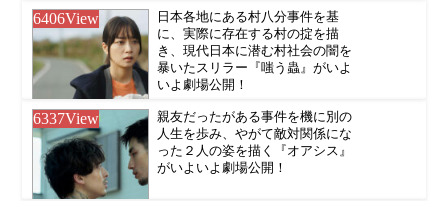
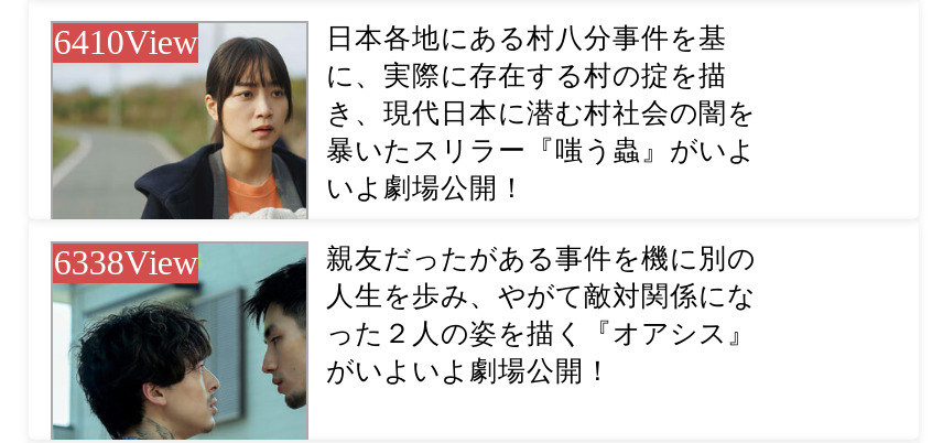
[33,10,99,27] 6406View -> [54,23,199,61] 6410View
[33,110,99,127] 6337View -> [54,244,199,281] 6338View

